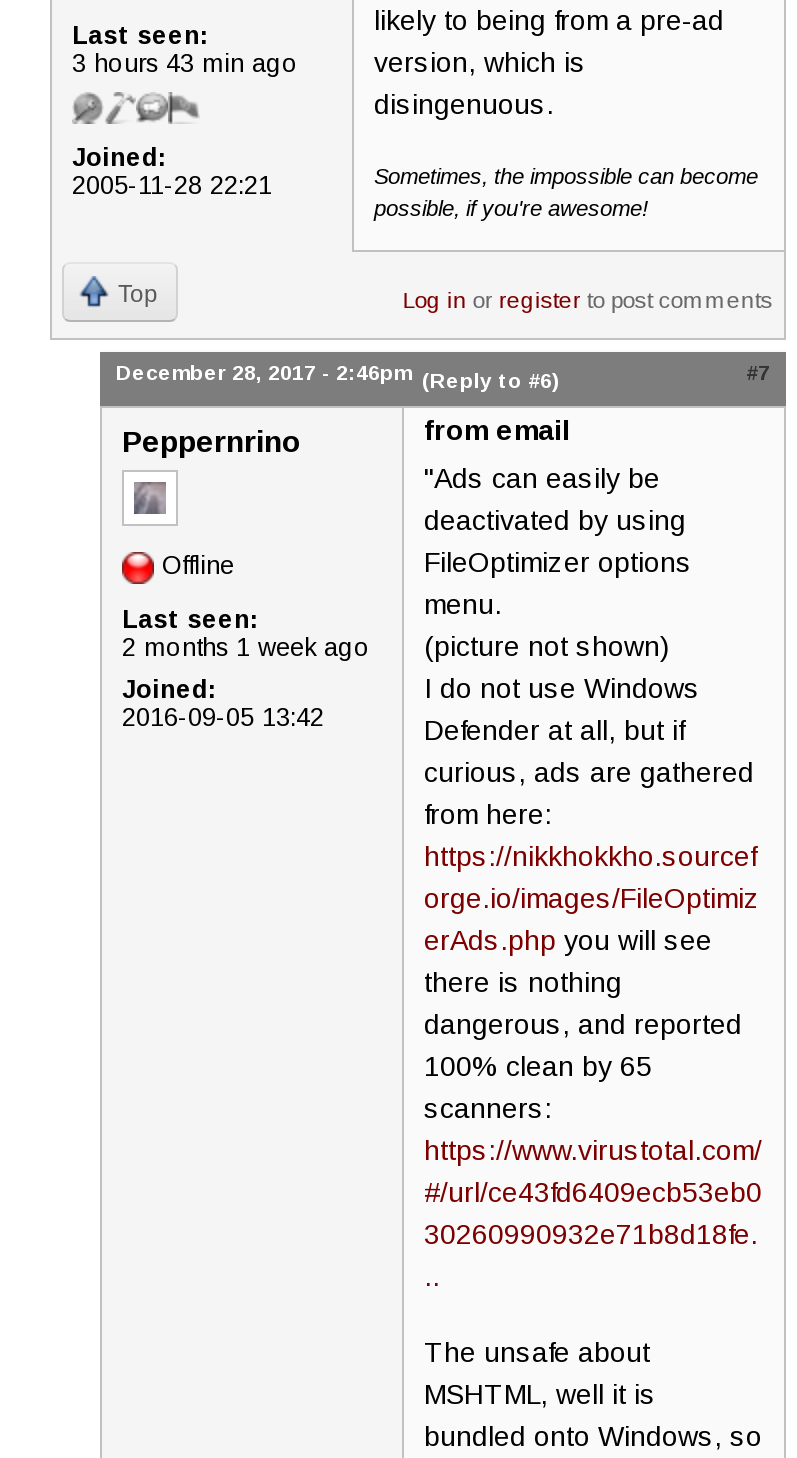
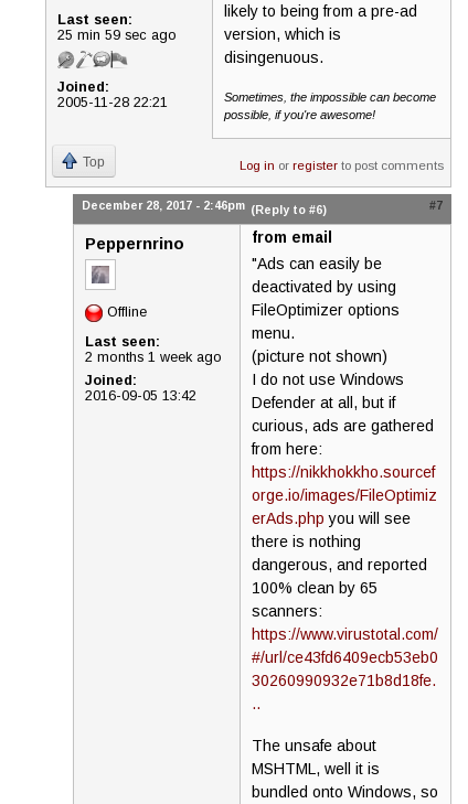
[72,50,298,78] 3 hours 43 min ago -> [57,28,177,43] 25 min 59 sec ago

